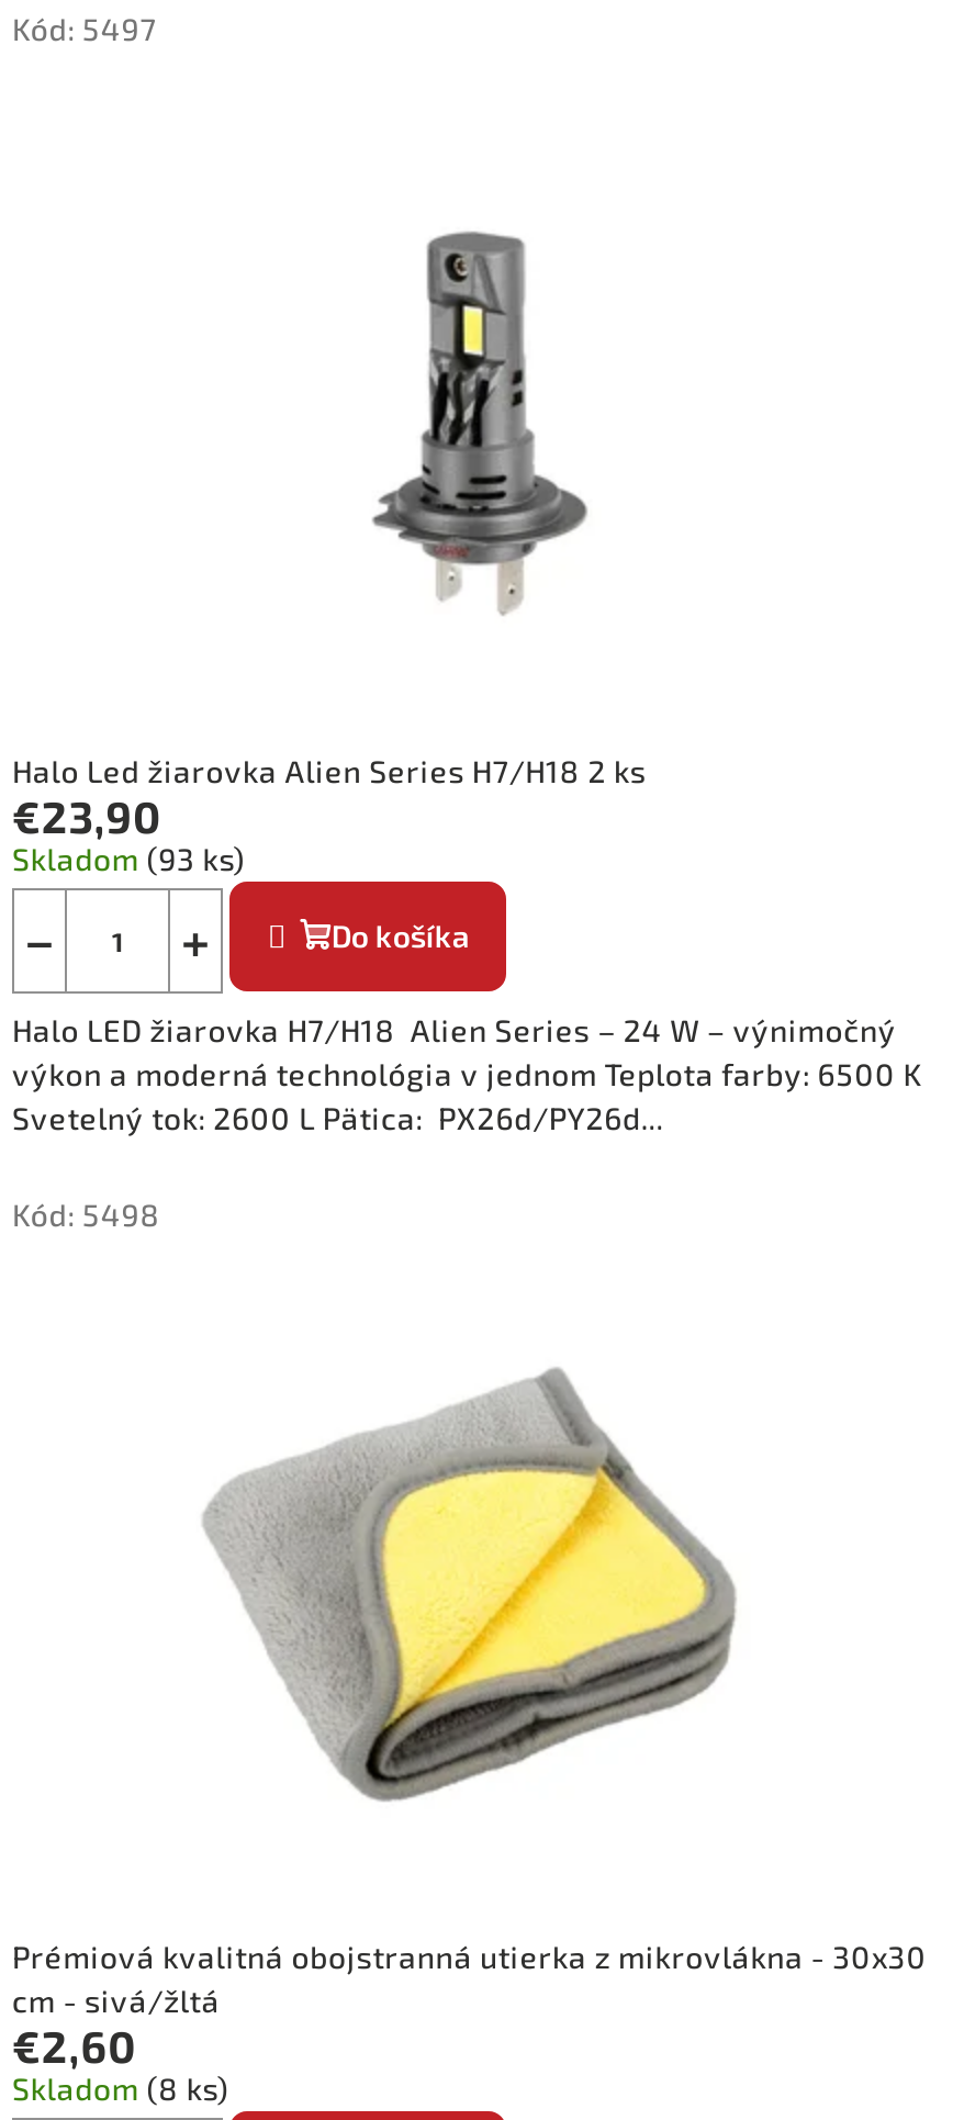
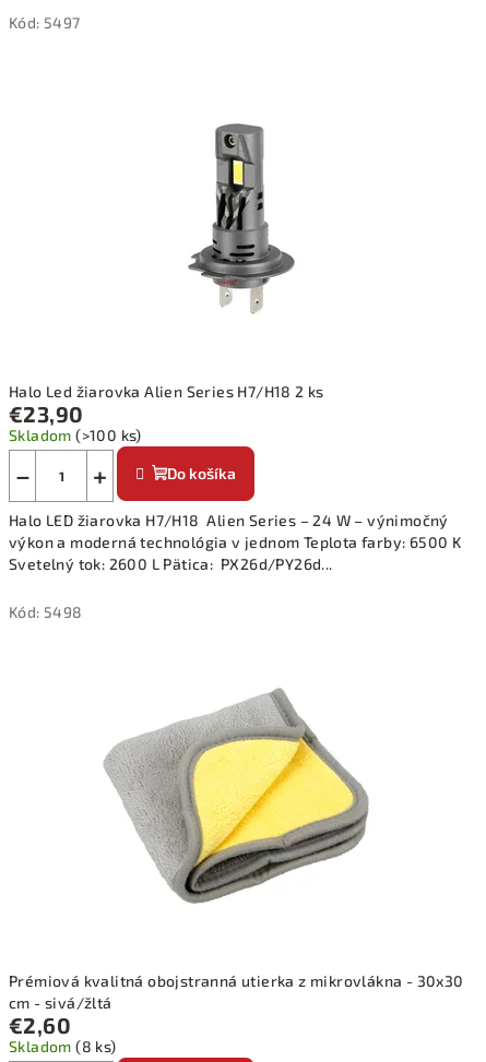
[12,841,245,878] Skladom (93 ks) -> [9,426,142,445] Skladom (>100 ks)

